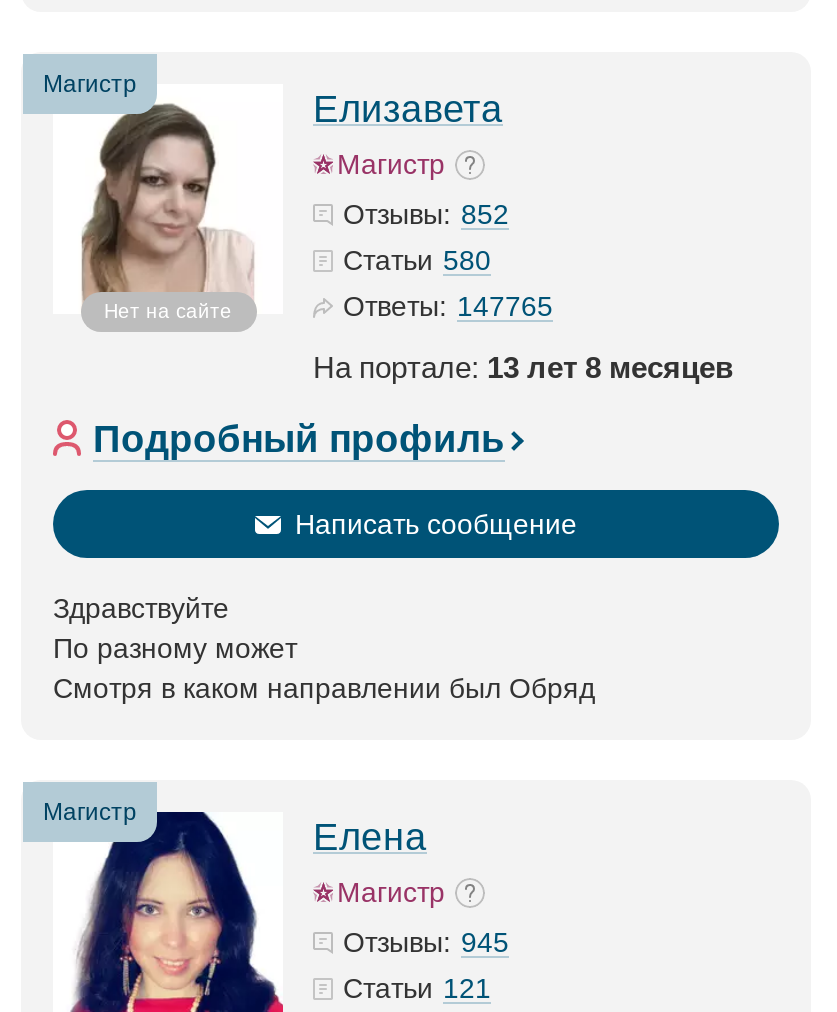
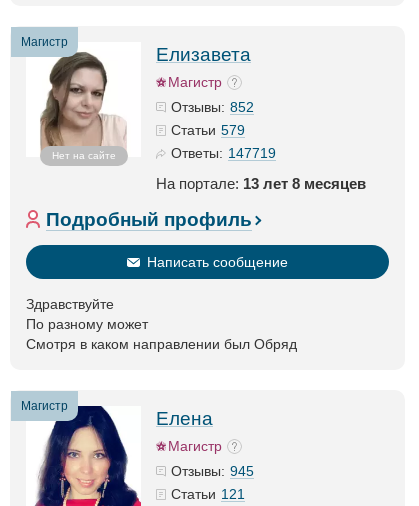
[343,243,491,276] Статьи 580 -> [171,121,245,138] Статьи 579
[343,289,553,322] Ответы: 147765 -> [171,144,276,161] Ответы: 147719

